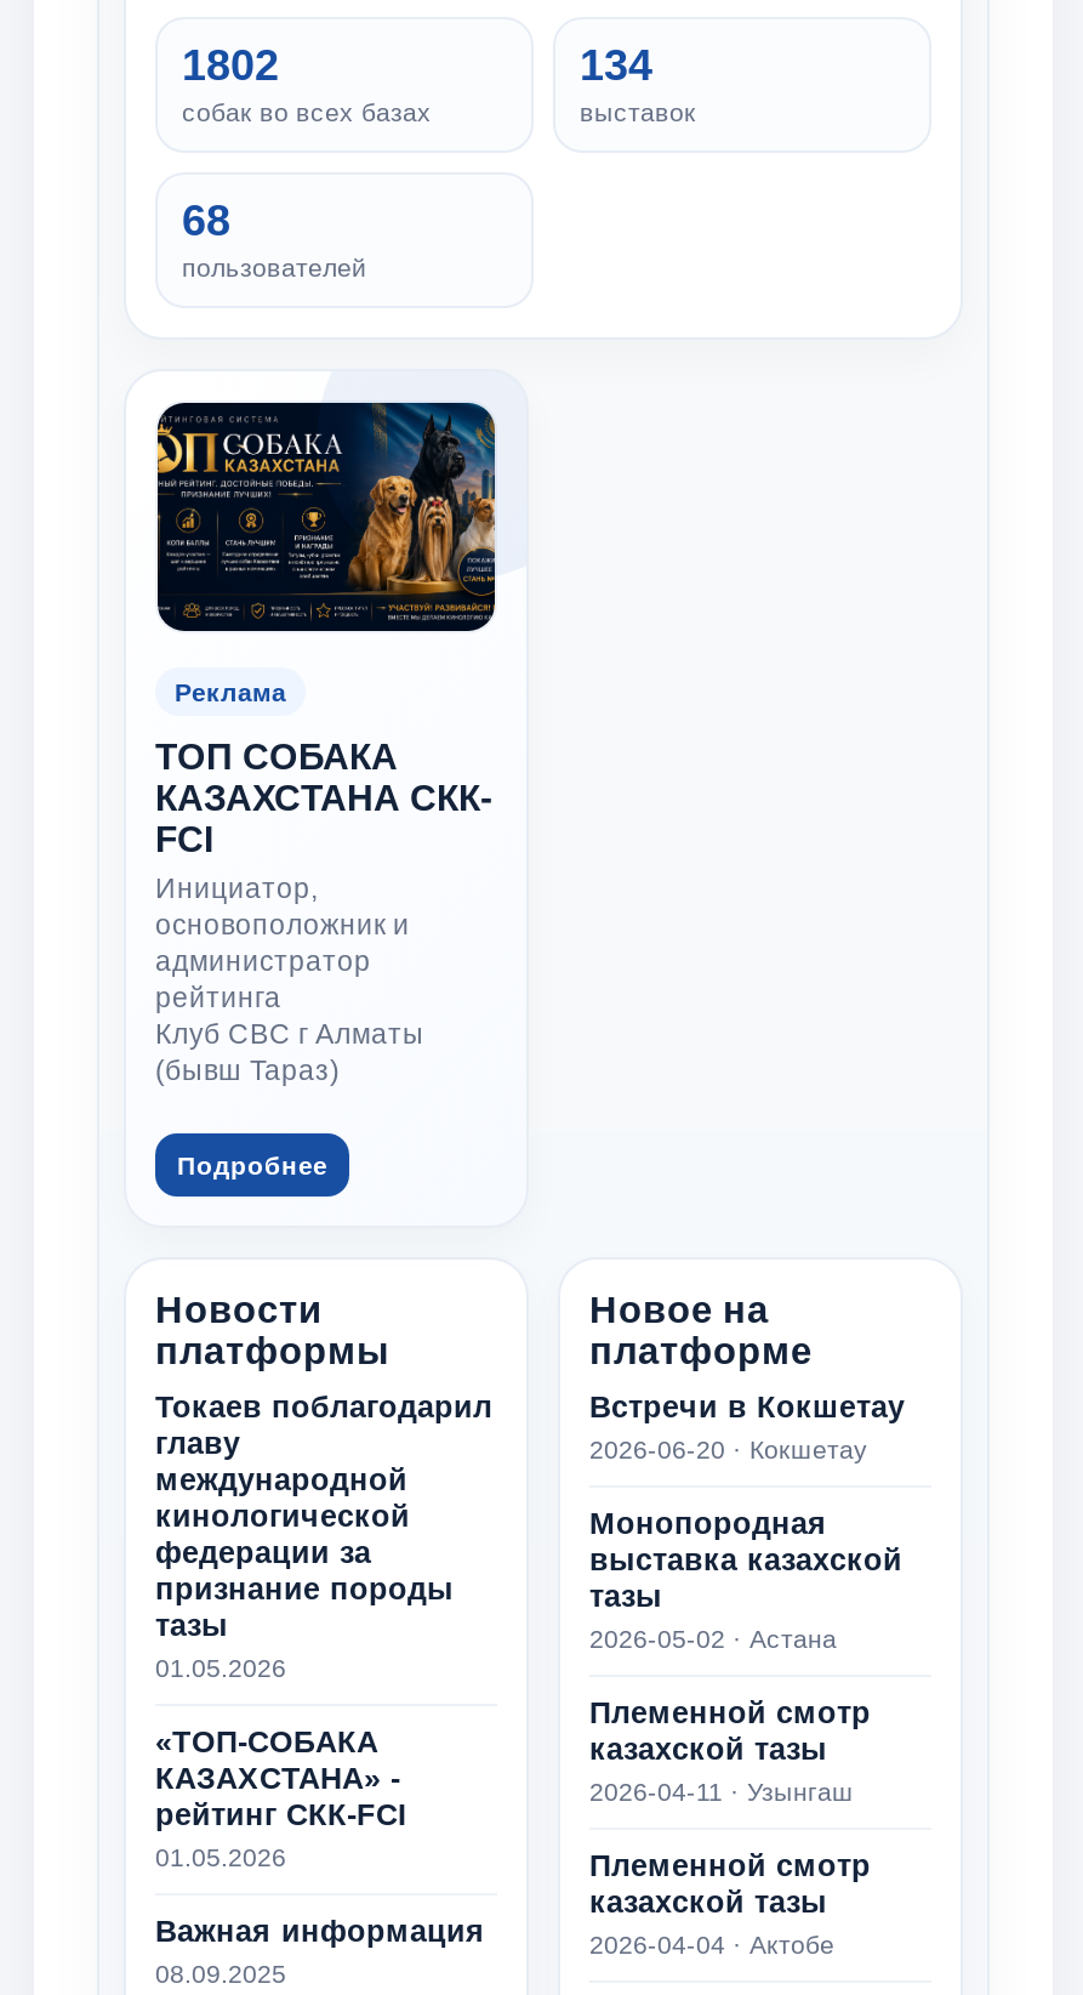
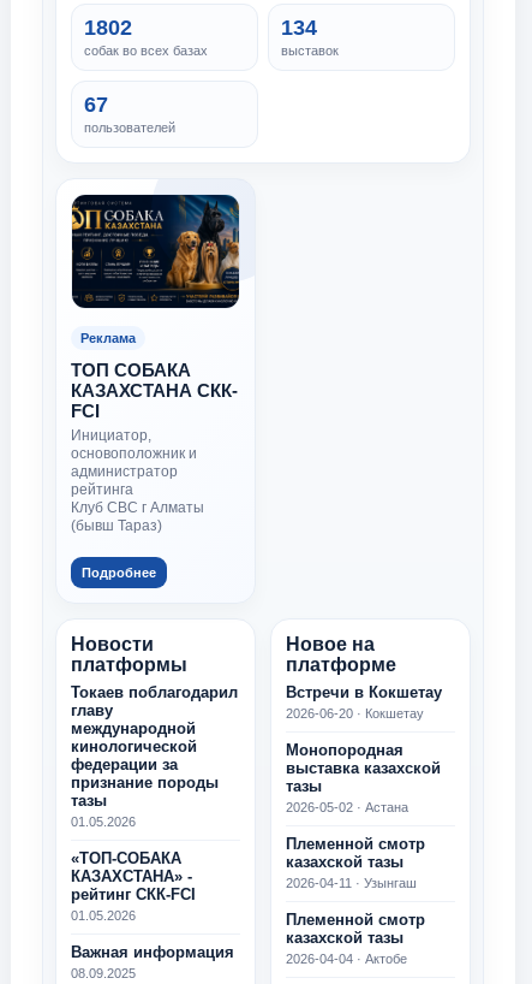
[182,197,230,245] 68 -> [84,93,108,117] 67

